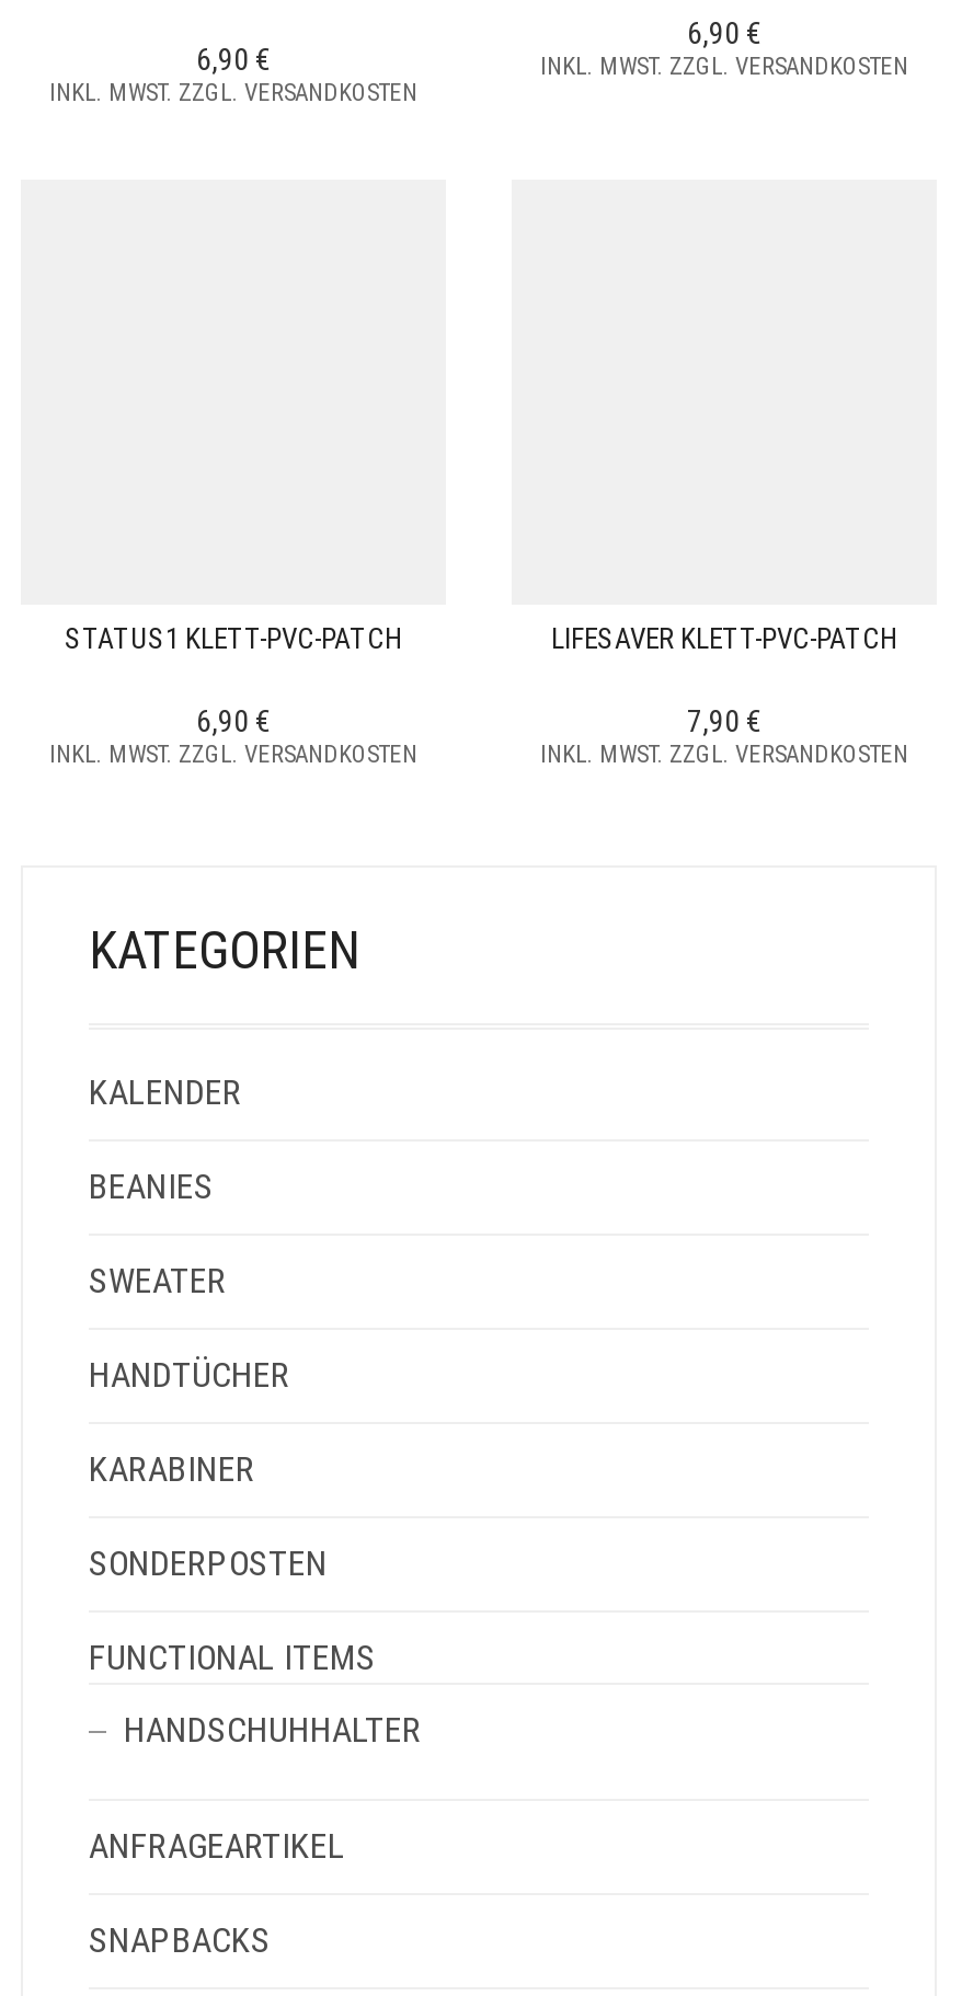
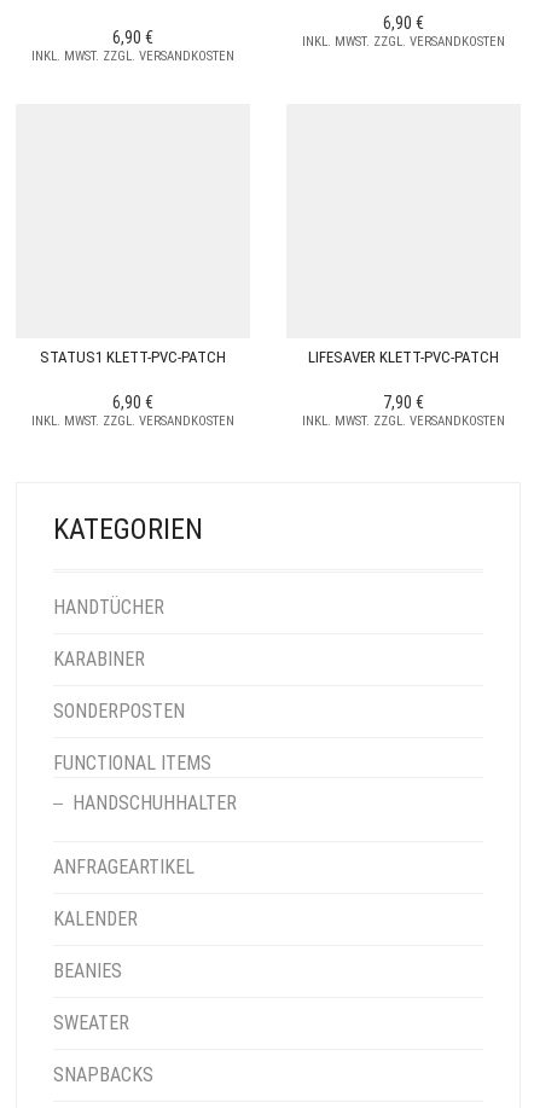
moved [89,1071,242,1301] -> [53,907,138,1034]: KALENDER | BEANIES | SWEATER
moved [89,1354,422,1867] -> [53,596,237,878]: HANDTÜCHER | KARABINER | SONDERPOSTEN | FUNCTIONAL ITEMS | HANDSCHUHHALTER | ANFRAGEARTIKEL

